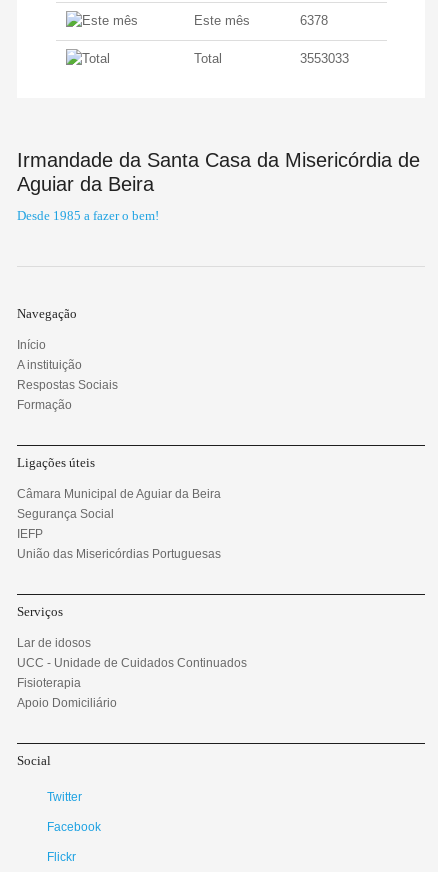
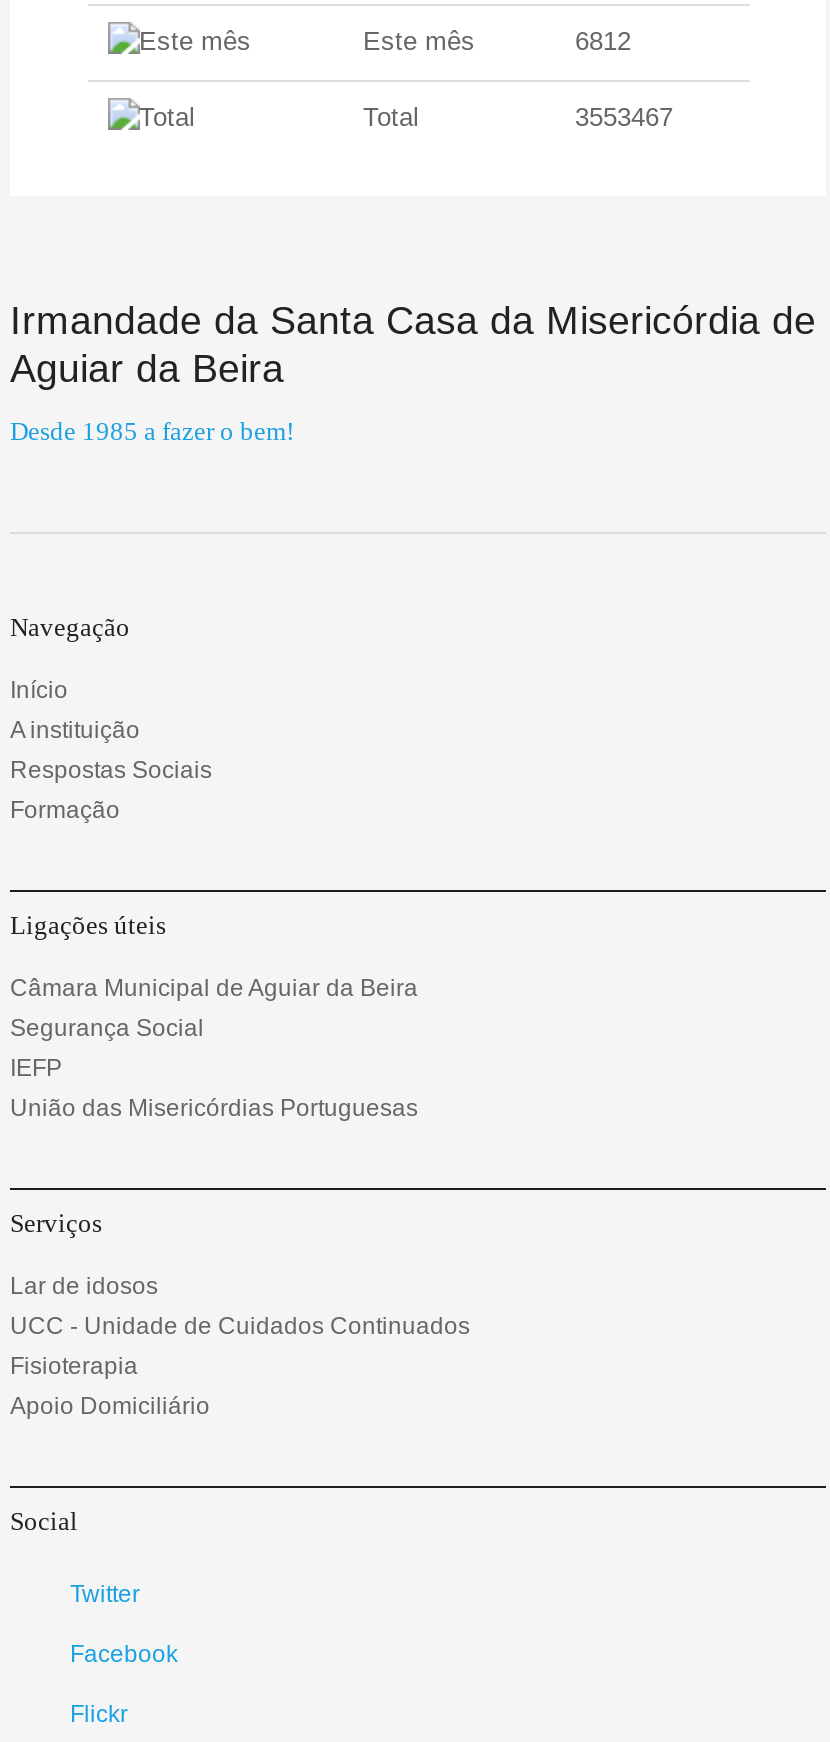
[299,13,327,28] 6378 -> [575,25,631,55] 6812
[299,51,348,66] 3553033 -> [575,101,673,131] 3553467

